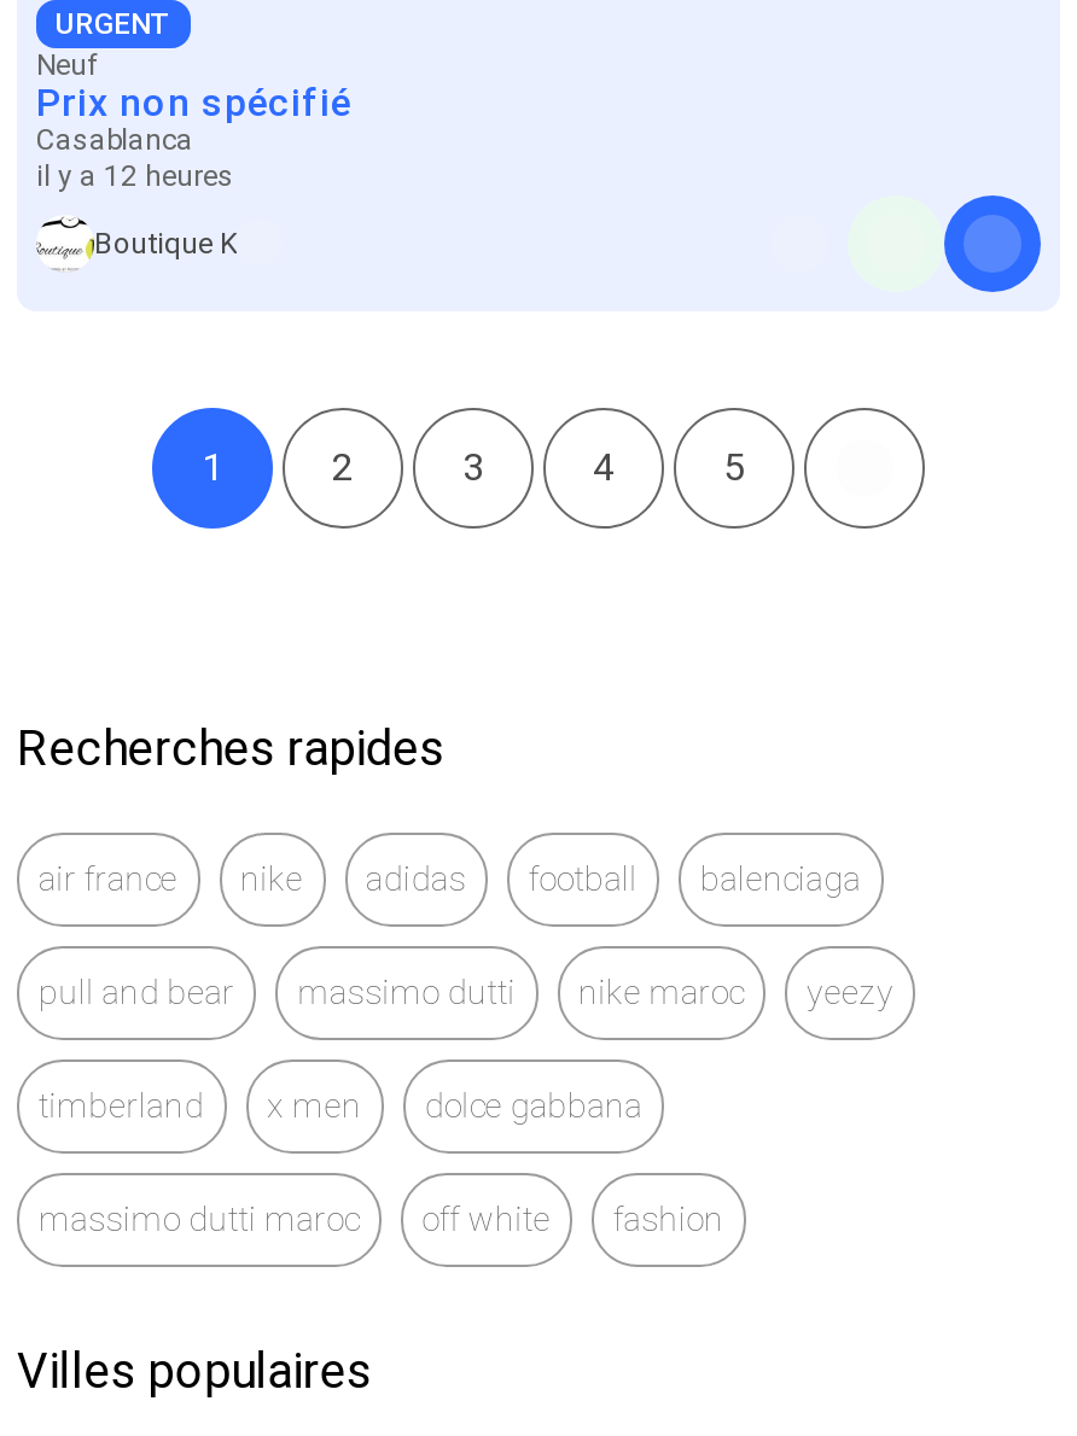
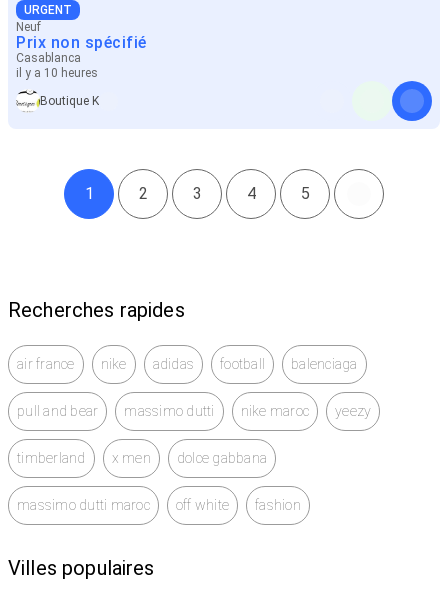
[36,160,234,193] il y a 12 heures -> [16,66,98,80] il y a 10 heures

